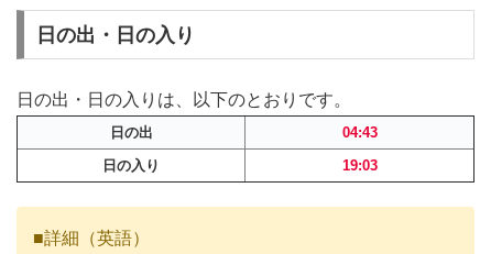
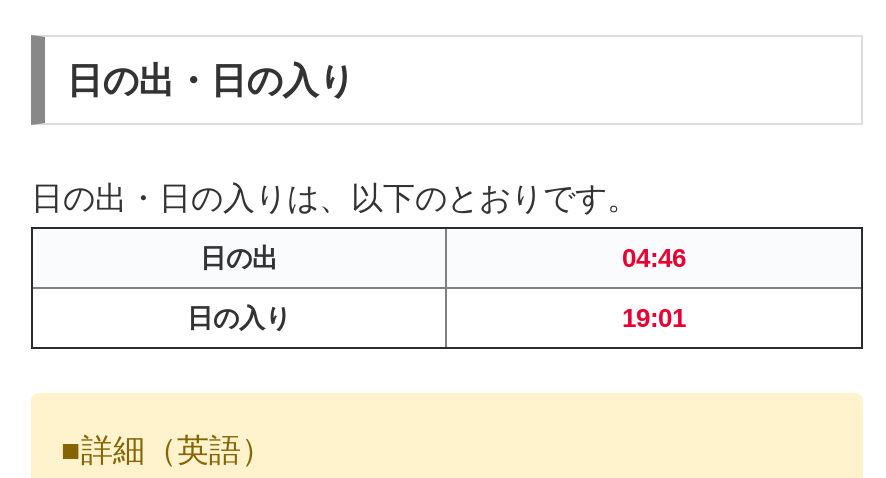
[342,124,377,141] 04:43 -> [622,243,686,273] 04:46
[342,157,377,174] 19:03 -> [622,303,686,333] 19:01

